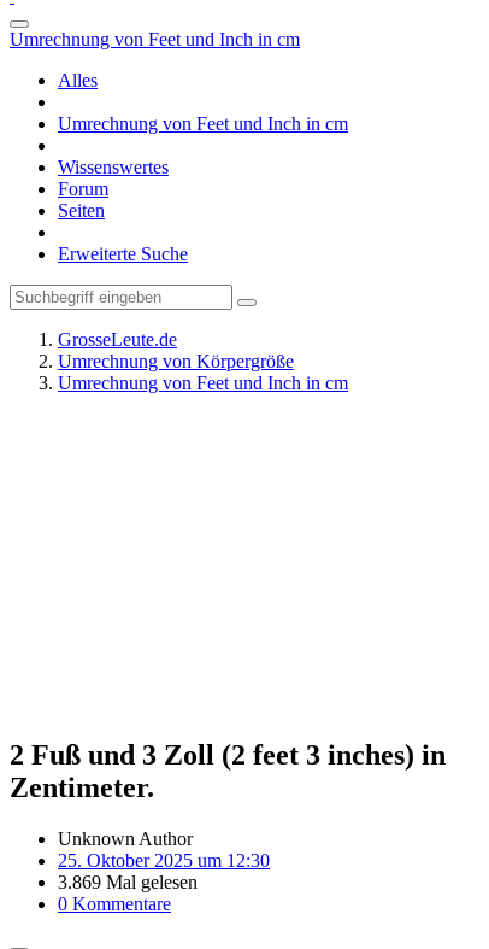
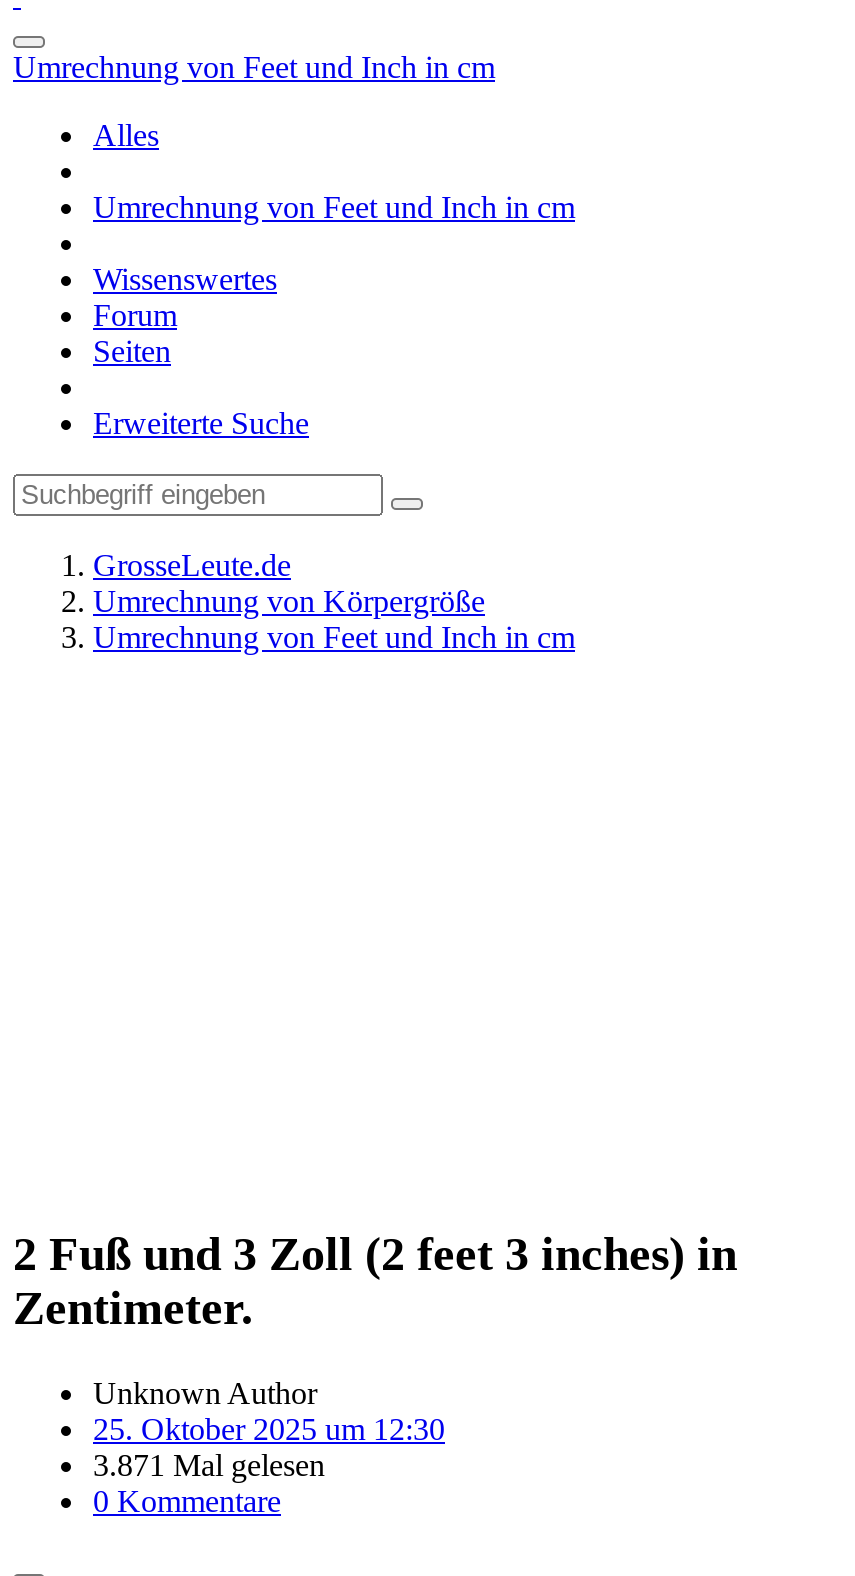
[58,872,198,892] 3.869 Mal gelesen -> [93,1448,325,1482] 3.871 Mal gelesen

